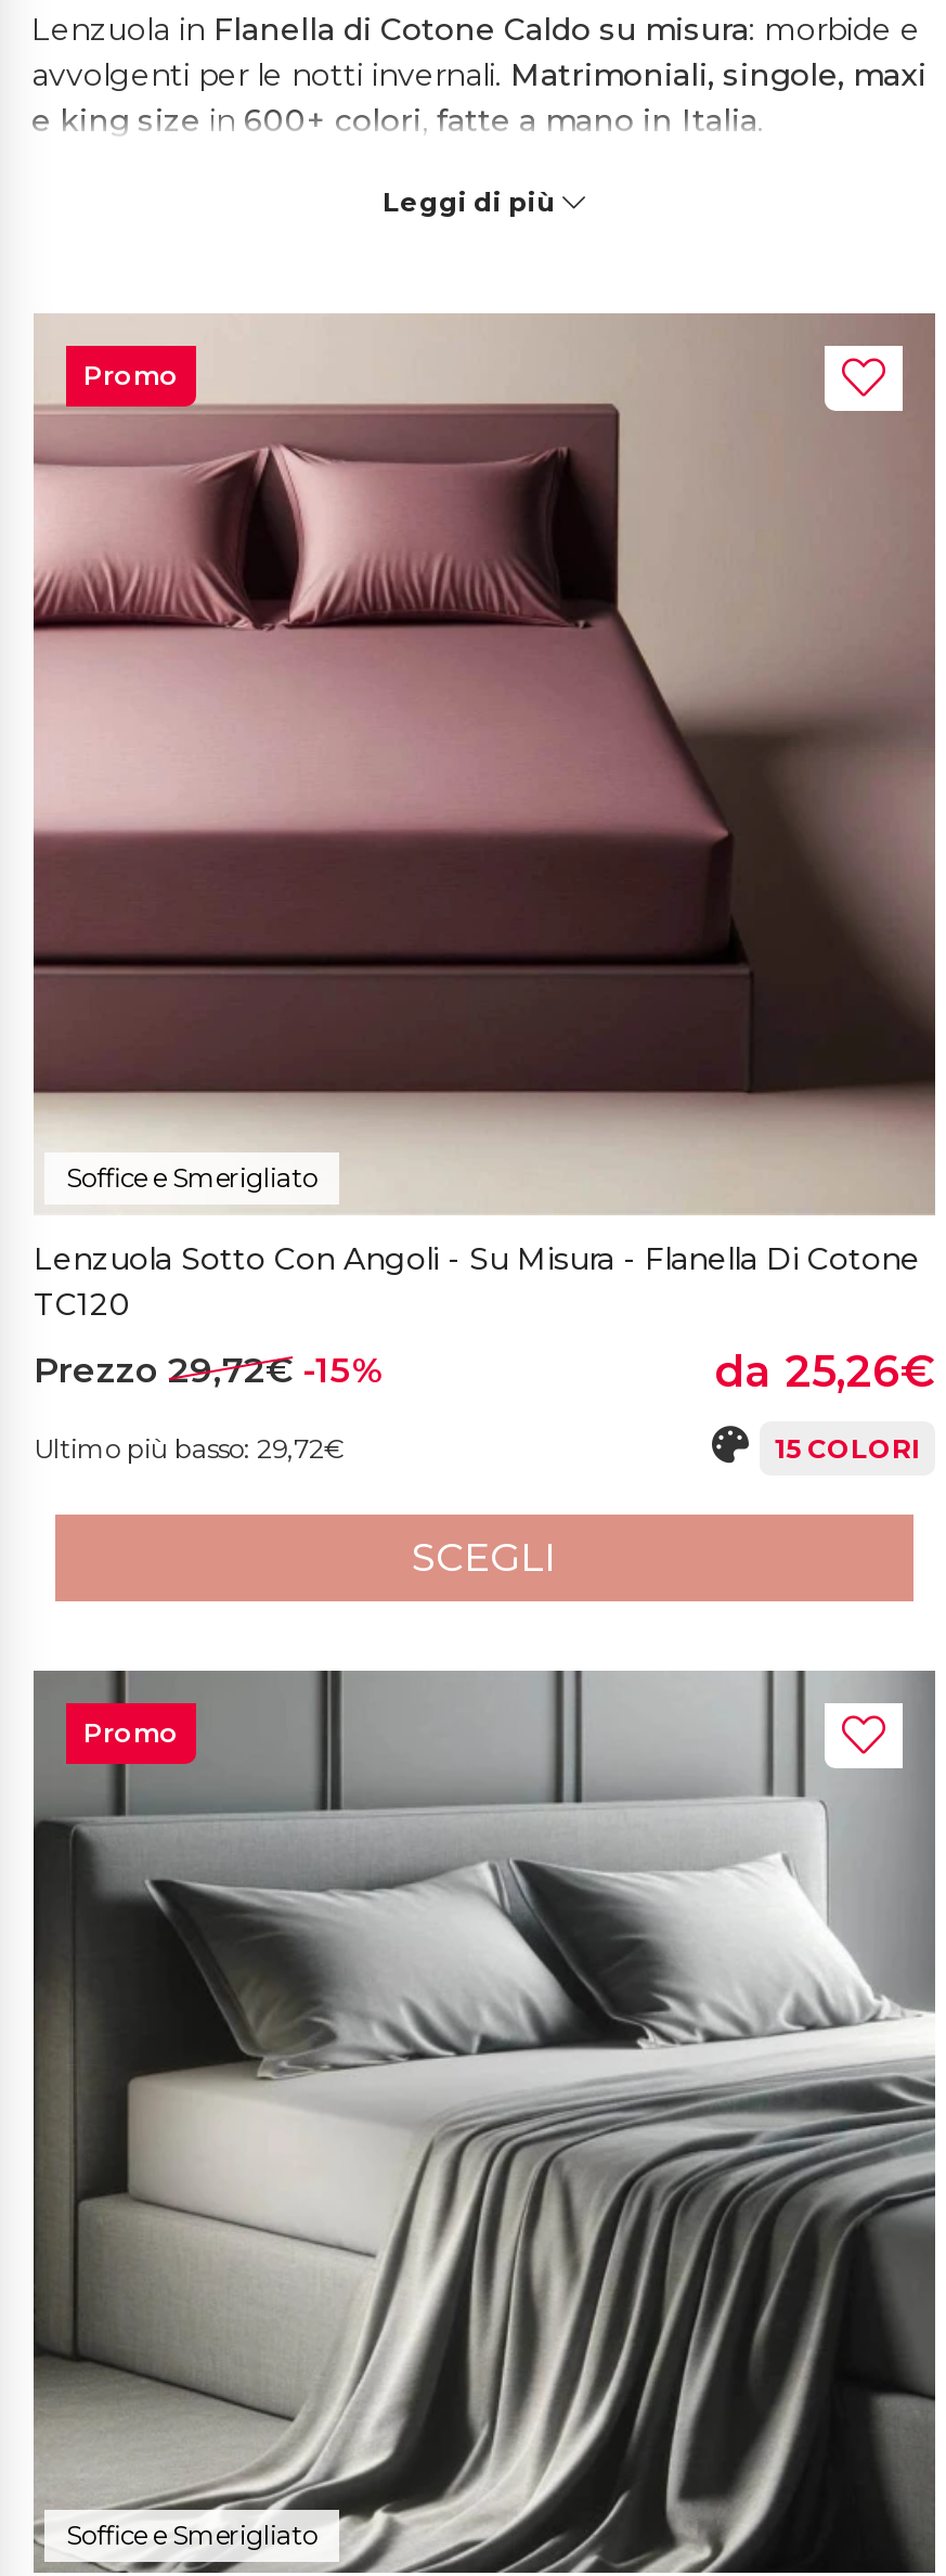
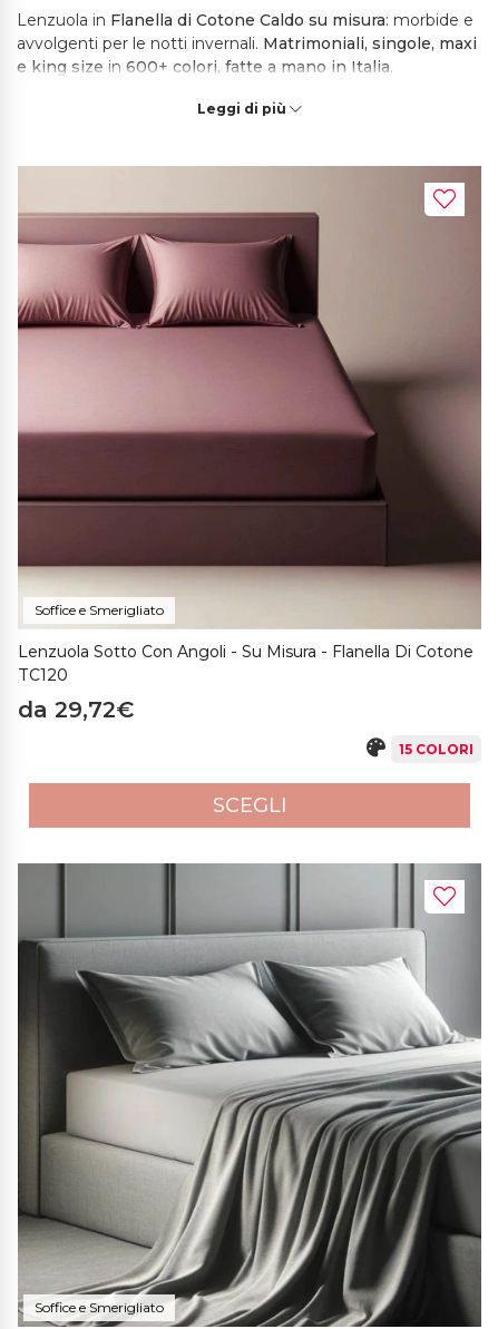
[83,359,179,391] Promo -> none
[34,1345,935,1464] Prezzo 29,72€ -15% | da 25,26€ | Ultimo più basso: 29,72€ -> [18,696,134,723] da 29,72€
[83,1716,179,1749] Promo -> none

